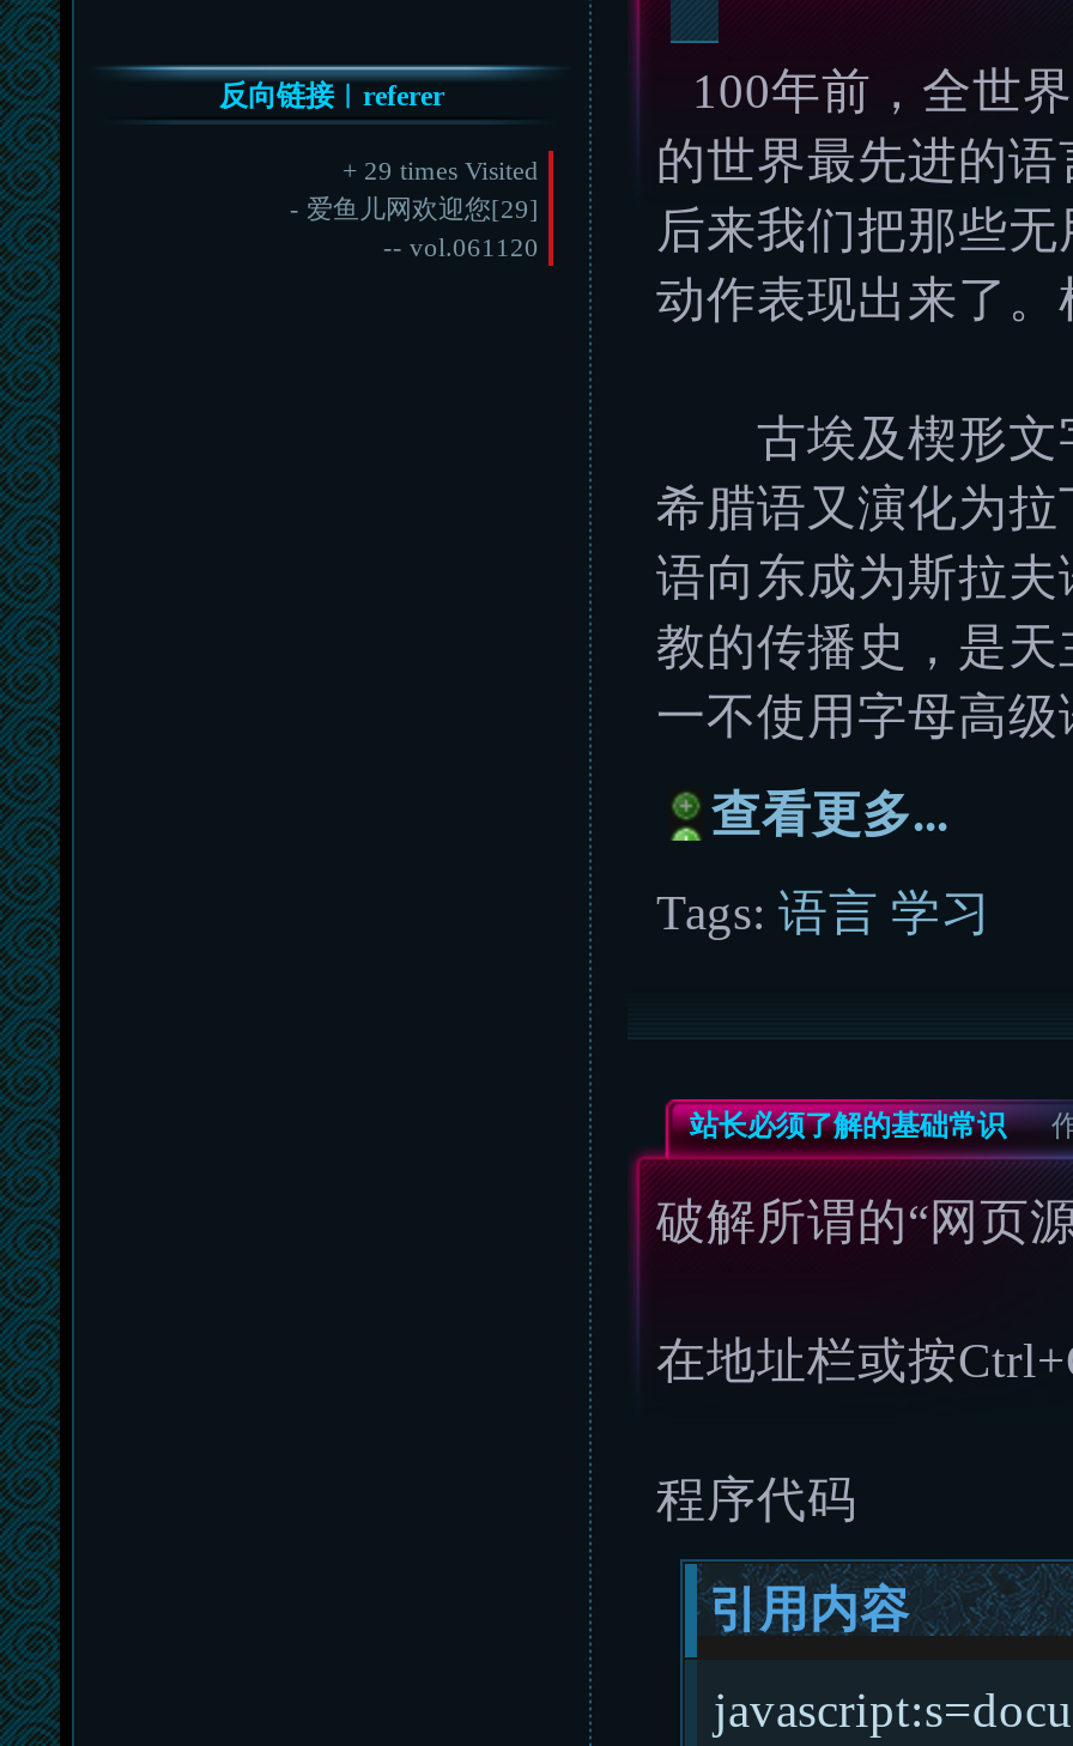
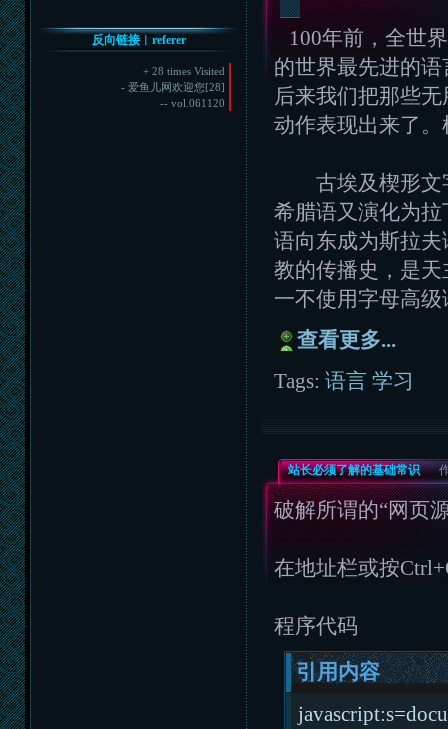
[342,154,539,183] + 29 times Visited -> [143,64,225,76] + 28 times Visited
[290,193,539,222] -爱鱼儿网欢迎您[29] -> [121,80,225,92] -爱鱼儿网欢迎您[28]

